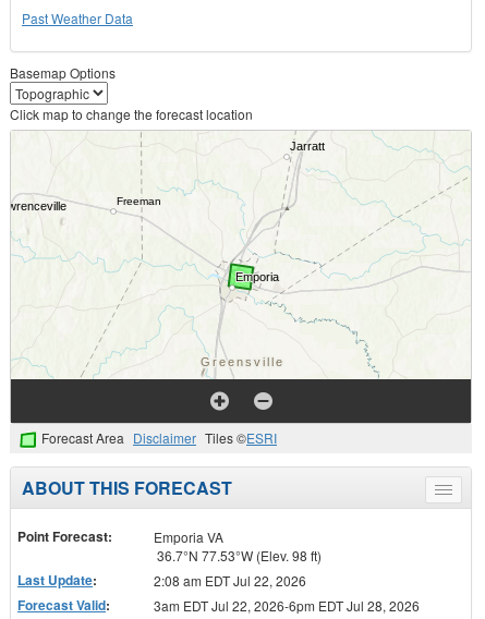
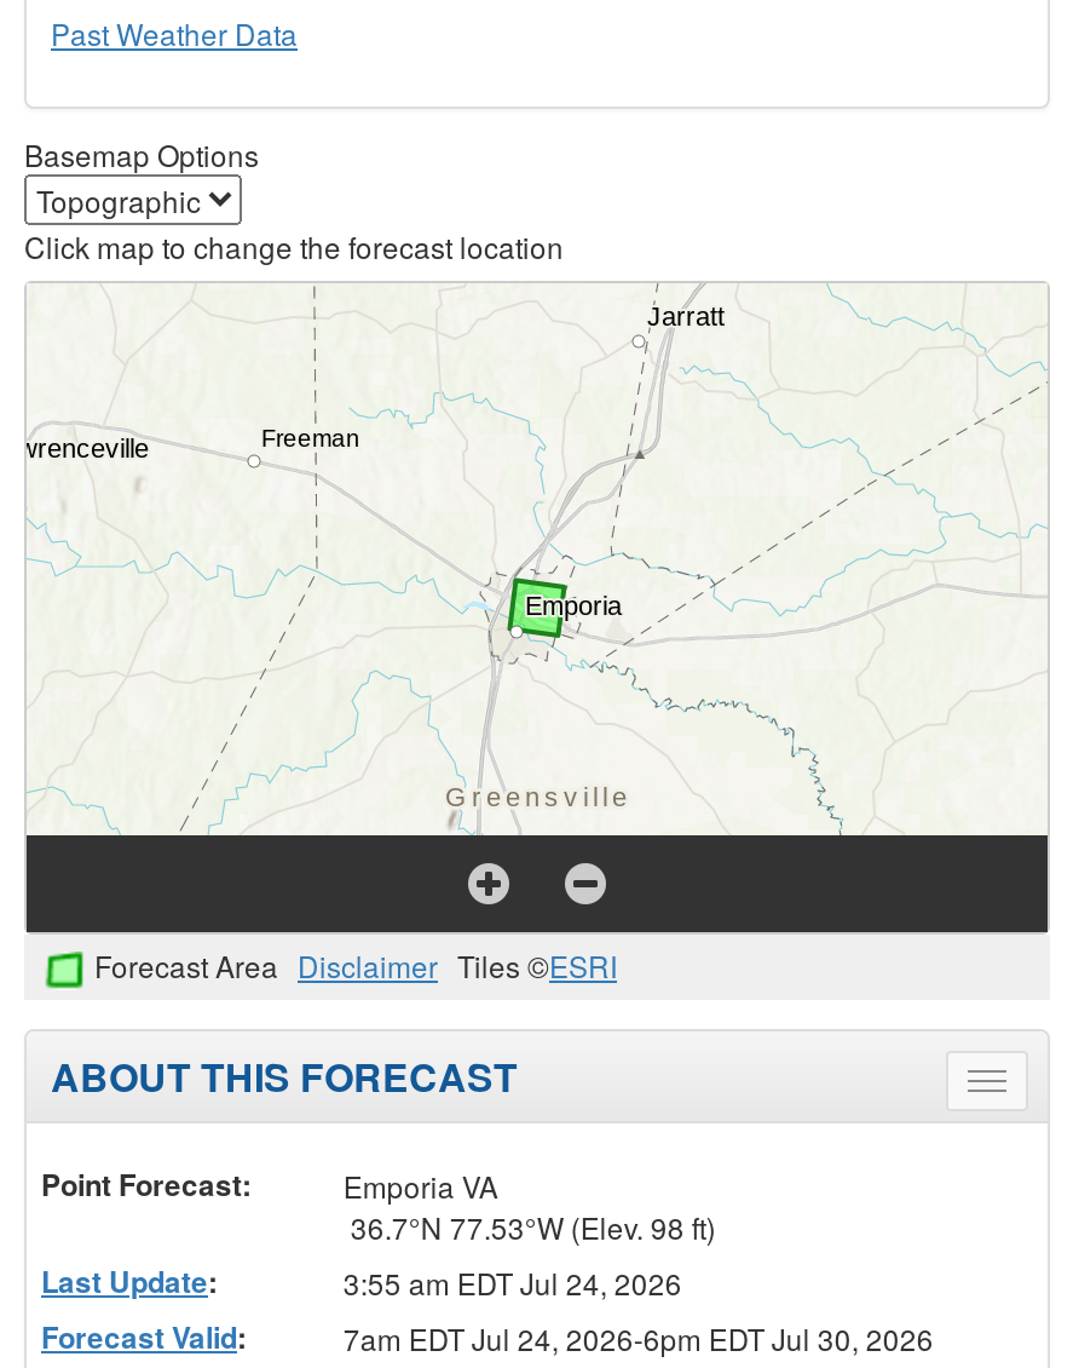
[153,571,306,590] 2:08 am EDT Jul 22, 2026 -> [343,1262,682,1303] 3:55 am EDT Jul 24, 2026
[153,596,419,615] 3am EDT Jul 22, 2026-6pm EDT Jul 28, 2026 -> [343,1318,933,1359] 7am EDT Jul 24, 2026-6pm EDT Jul 30, 2026

